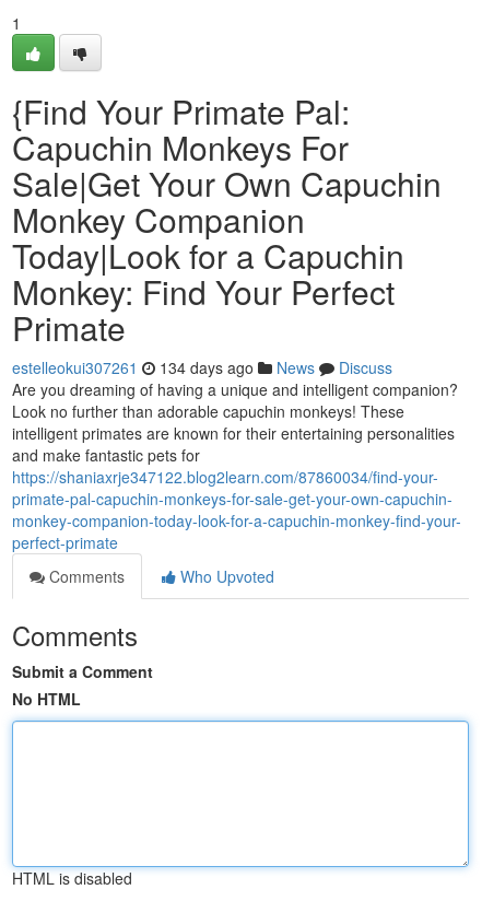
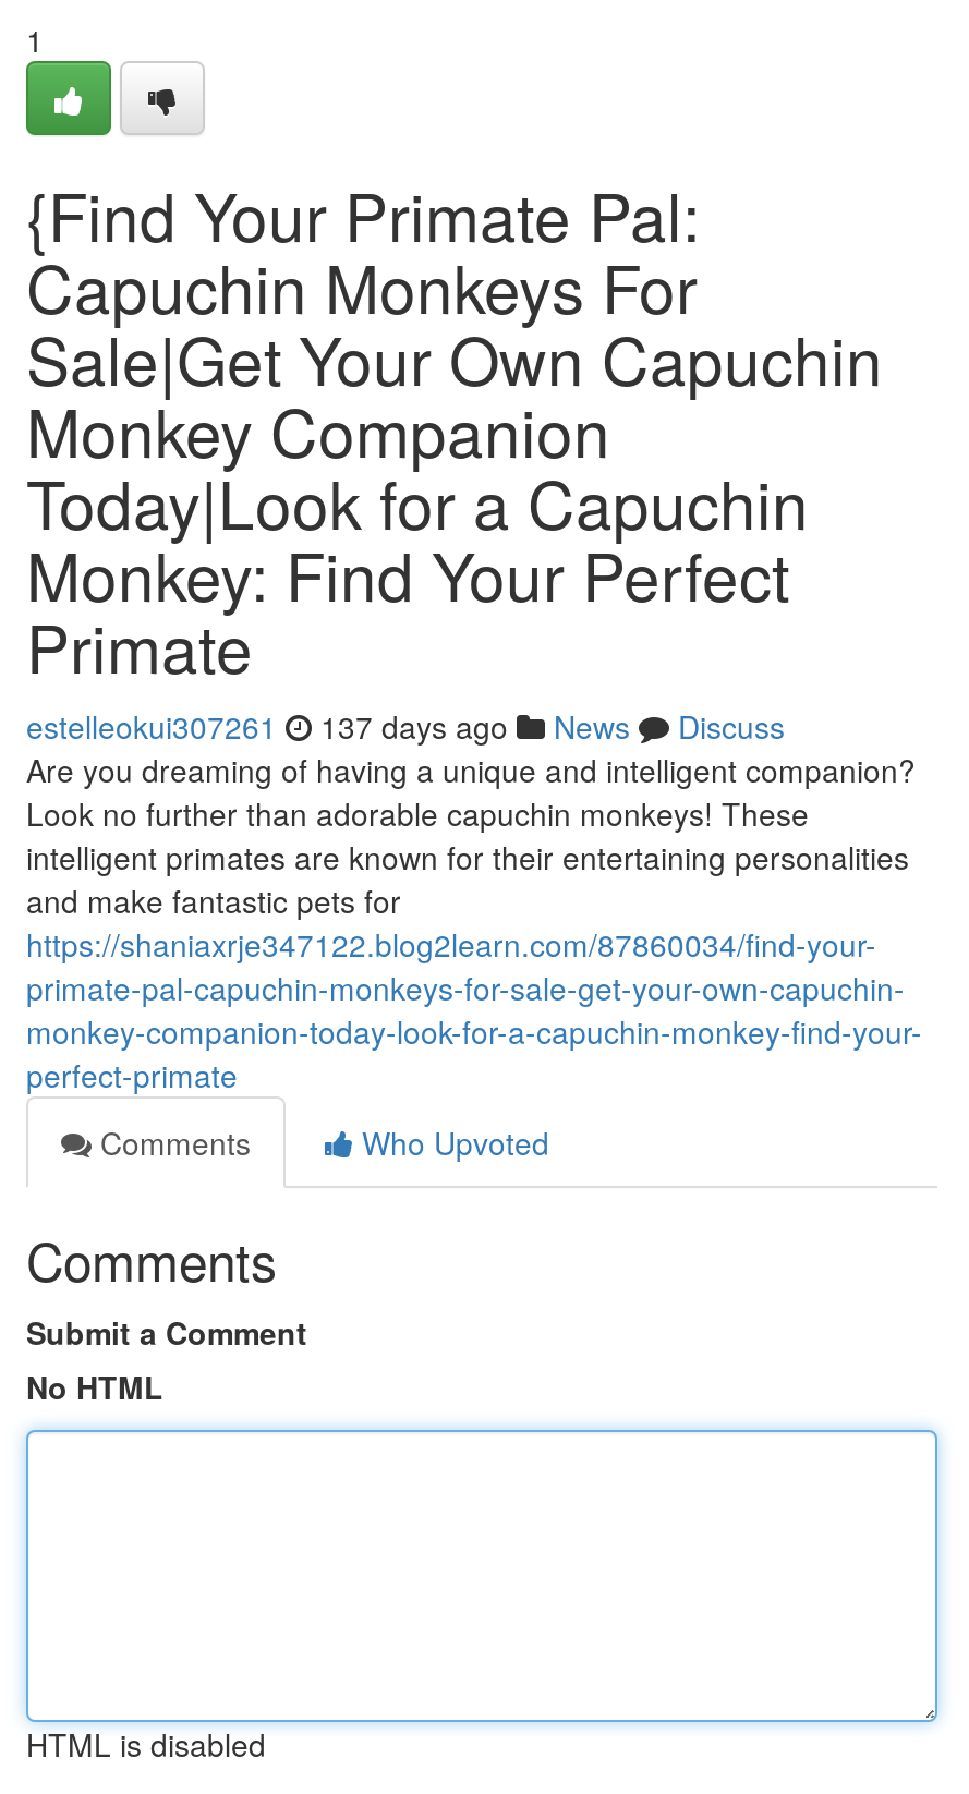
[12,356,392,378] estelleokui307261 134 days ago News Discuss -> [26,704,785,748] estelleokui307261 137 days ago News Discuss

